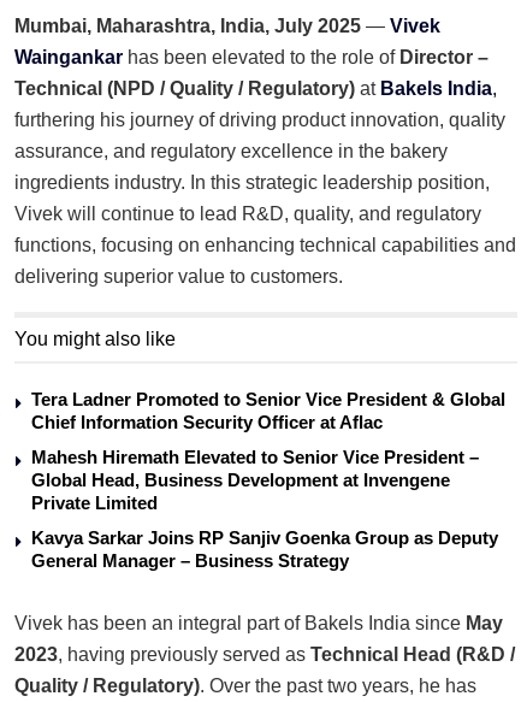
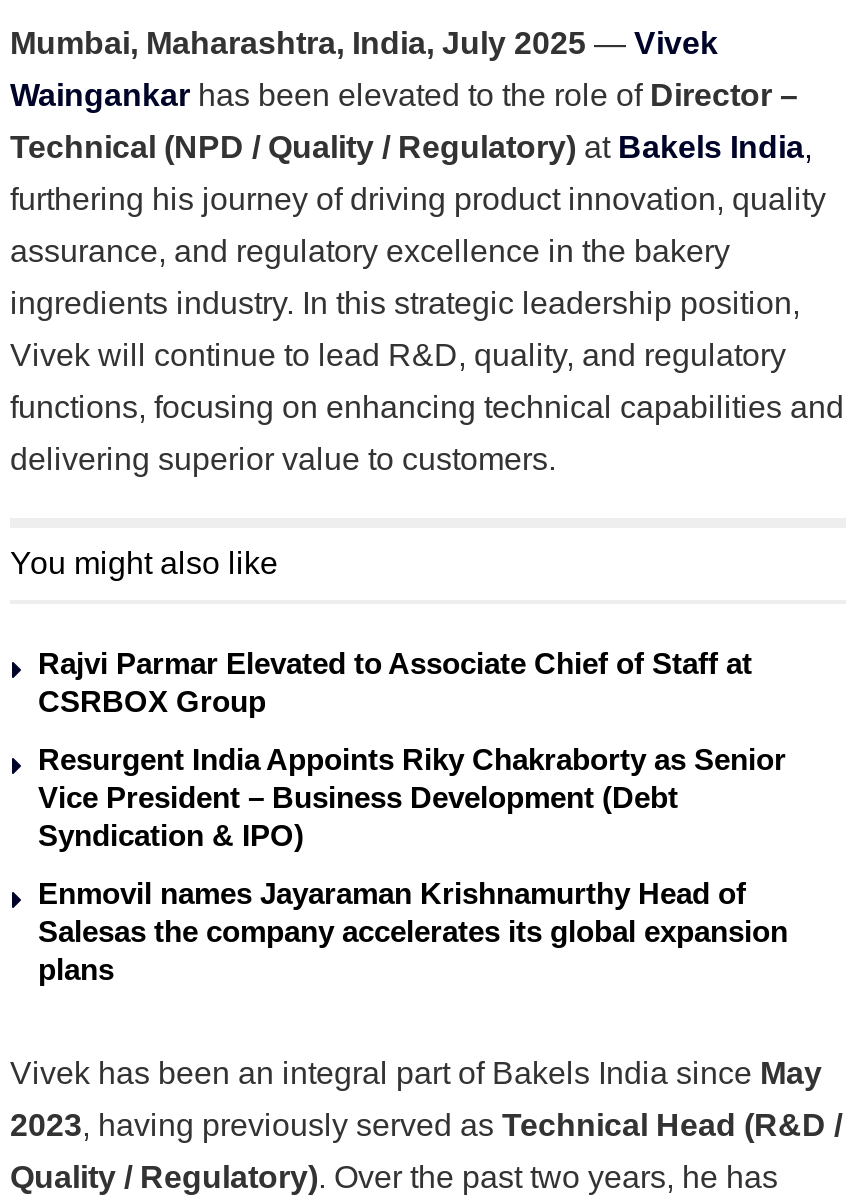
[31,389,505,432] Tera Ladner Promoted to Senior Vice President & Global | Chief Information Security Officer at Aflac -> [38,646,752,718] Rajvi Parmar Elevated to Associate Chief of Staff at | CSRBOX Group
[31,446,479,513] Mahesh Hiremath Elevated to Senior Vice President – | Global Head, Business Development at Invengene | Private Limited -> [38,742,786,852] Resurgent India Appoints Riky Chakraborty as Senior | Vice President – Business Development (Debt | Syndication & IPO)
[31,527,498,571] Kavya Sarkar Joins RP Sanjiv Goenka Group as Deputy | General Manager – Business Strategy -> [38,876,788,986] Enmovil names Jayaraman Krishnamurthy Head of | Salesas the company accelerates its global expansion | plans

